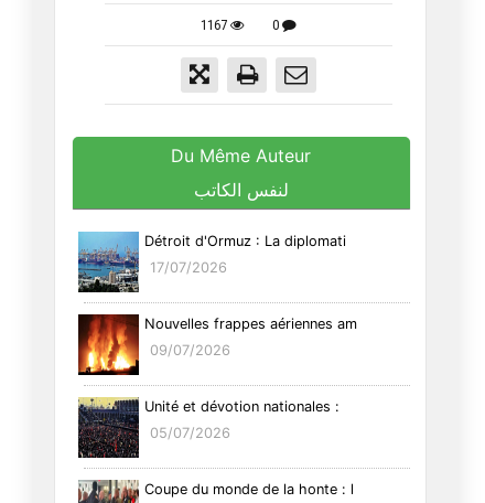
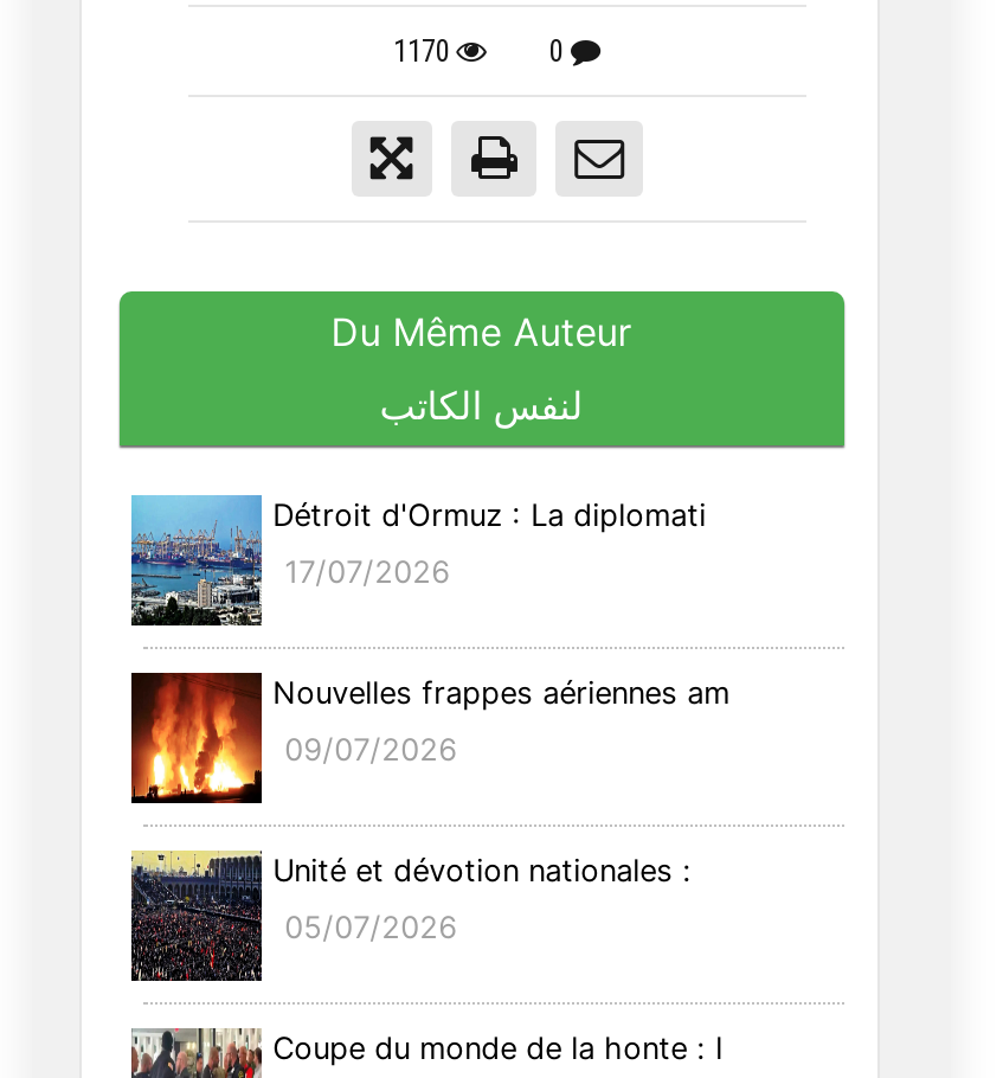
[200,17,230,33] 1167 -> [393,34,457,69] 1170

